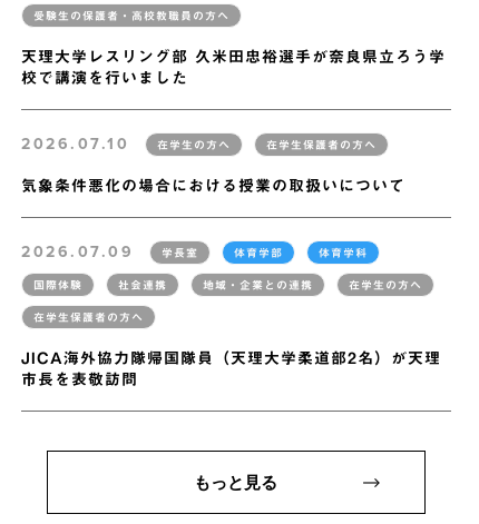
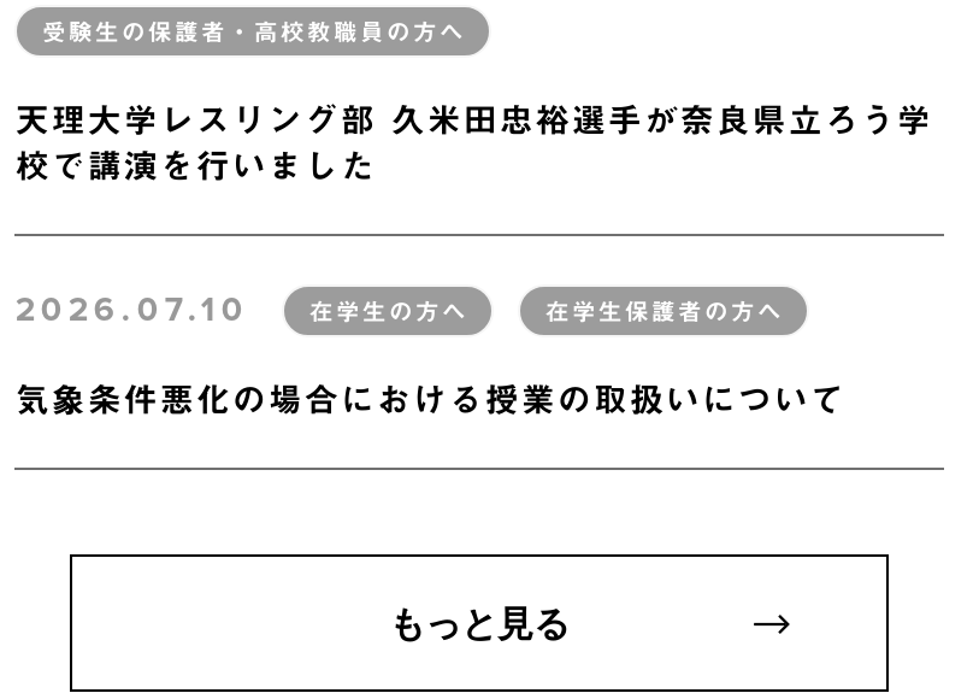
[22,240,442,387] 2026.07.09 | 学長室 | 体育学部 | 体育学科 | 国際体験 | 社会連携 | 地域・企業との連携 | 在学生の方へ | 在学生保護者の方へ | JICA海外協力隊帰国隊員（天理大学柔道部2名）が天理 | 市長を表敬訪問 -> none

